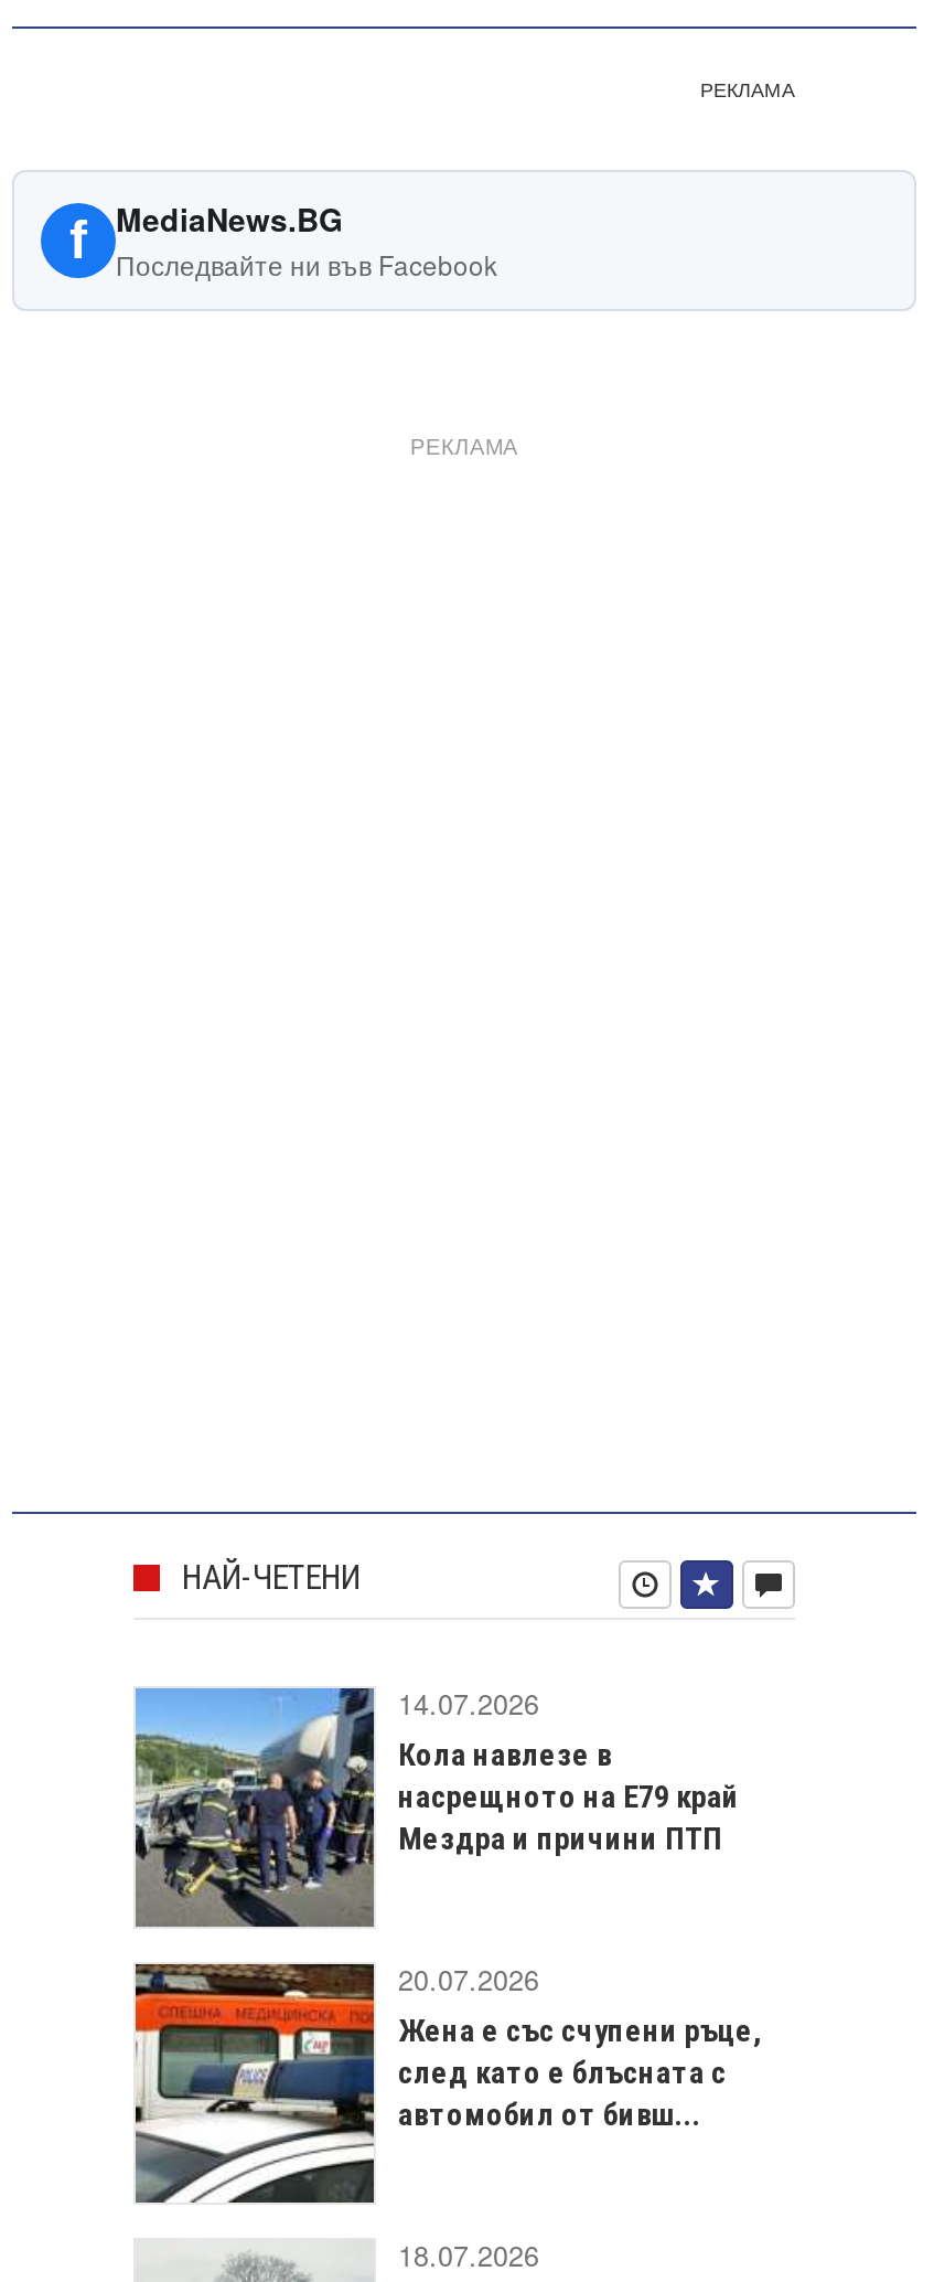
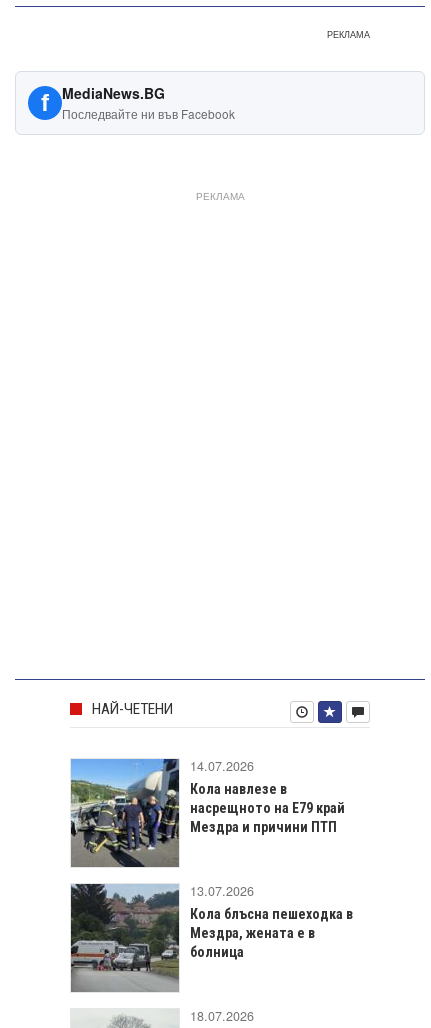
[133,1960,762,2203] [image] | 20.07.2026 | Жена е със счупени ръце, | след като е блъсната с | автомобил от бивш... -> [70,882,353,993] [image] | 13.07.2026 | Кола блъсна пешеходка в | Мездра, жената е в | болница

